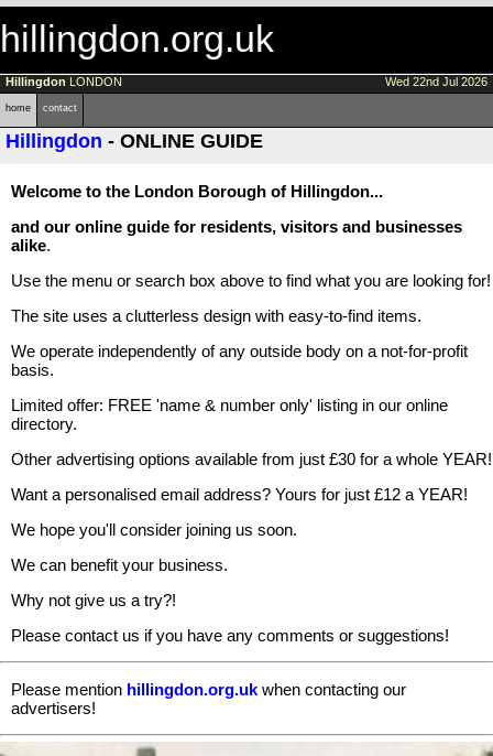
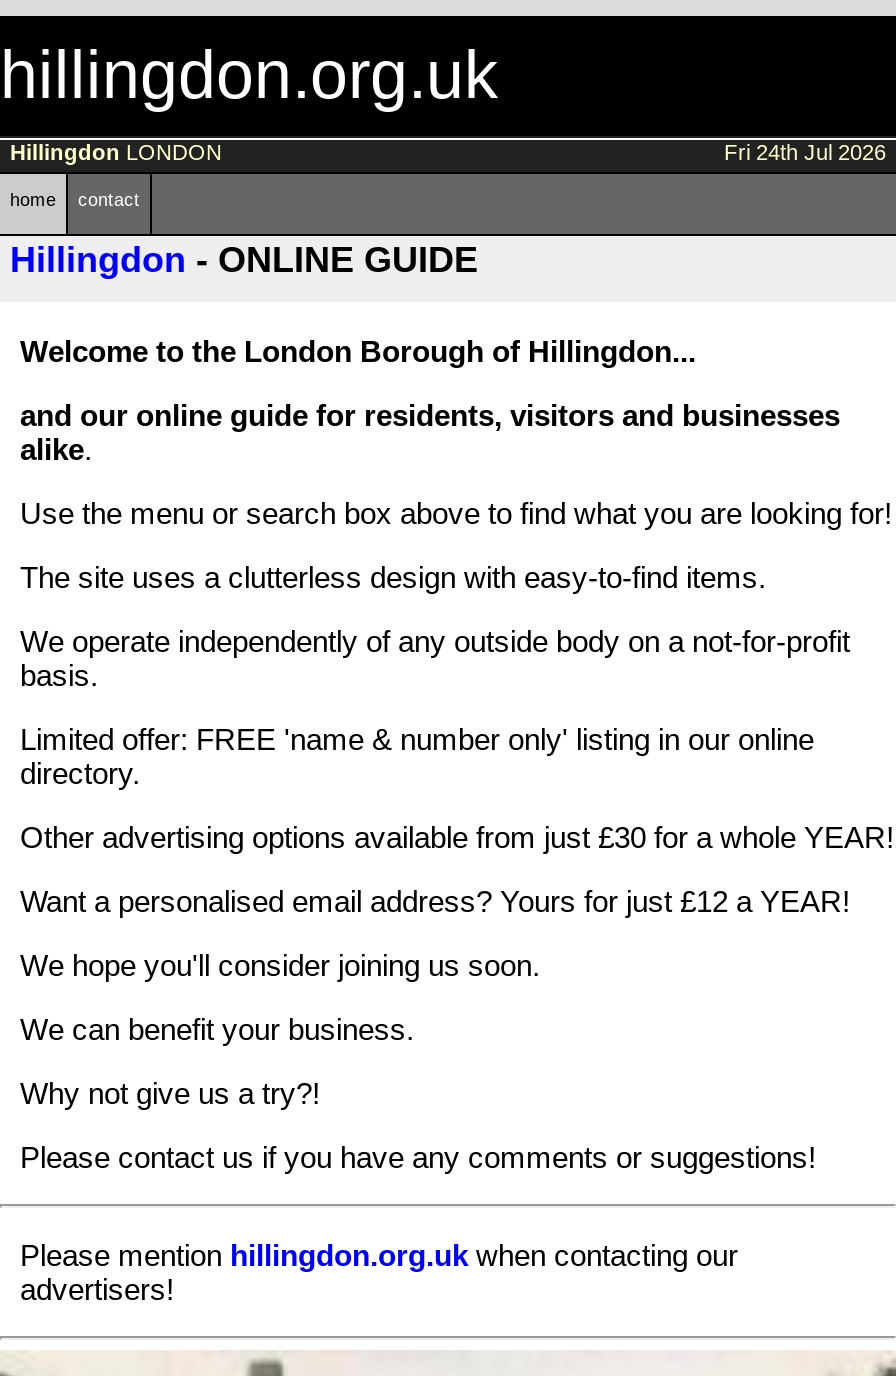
[385,75,487,88] Wed 22nd Jul 2026 -> [724,140,886,164] Fri 24th Jul 2026

